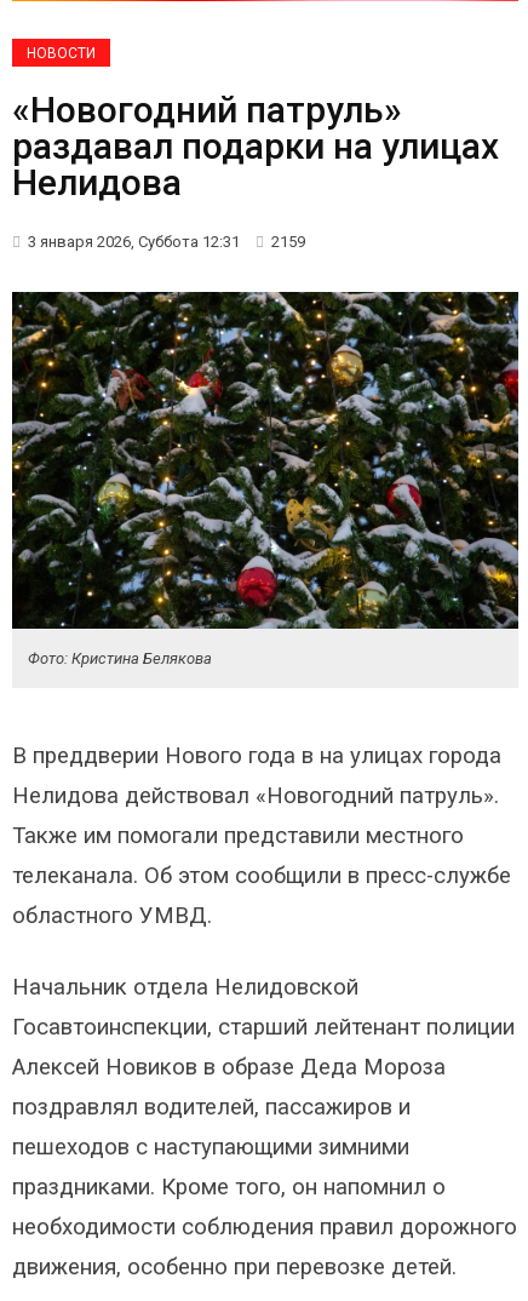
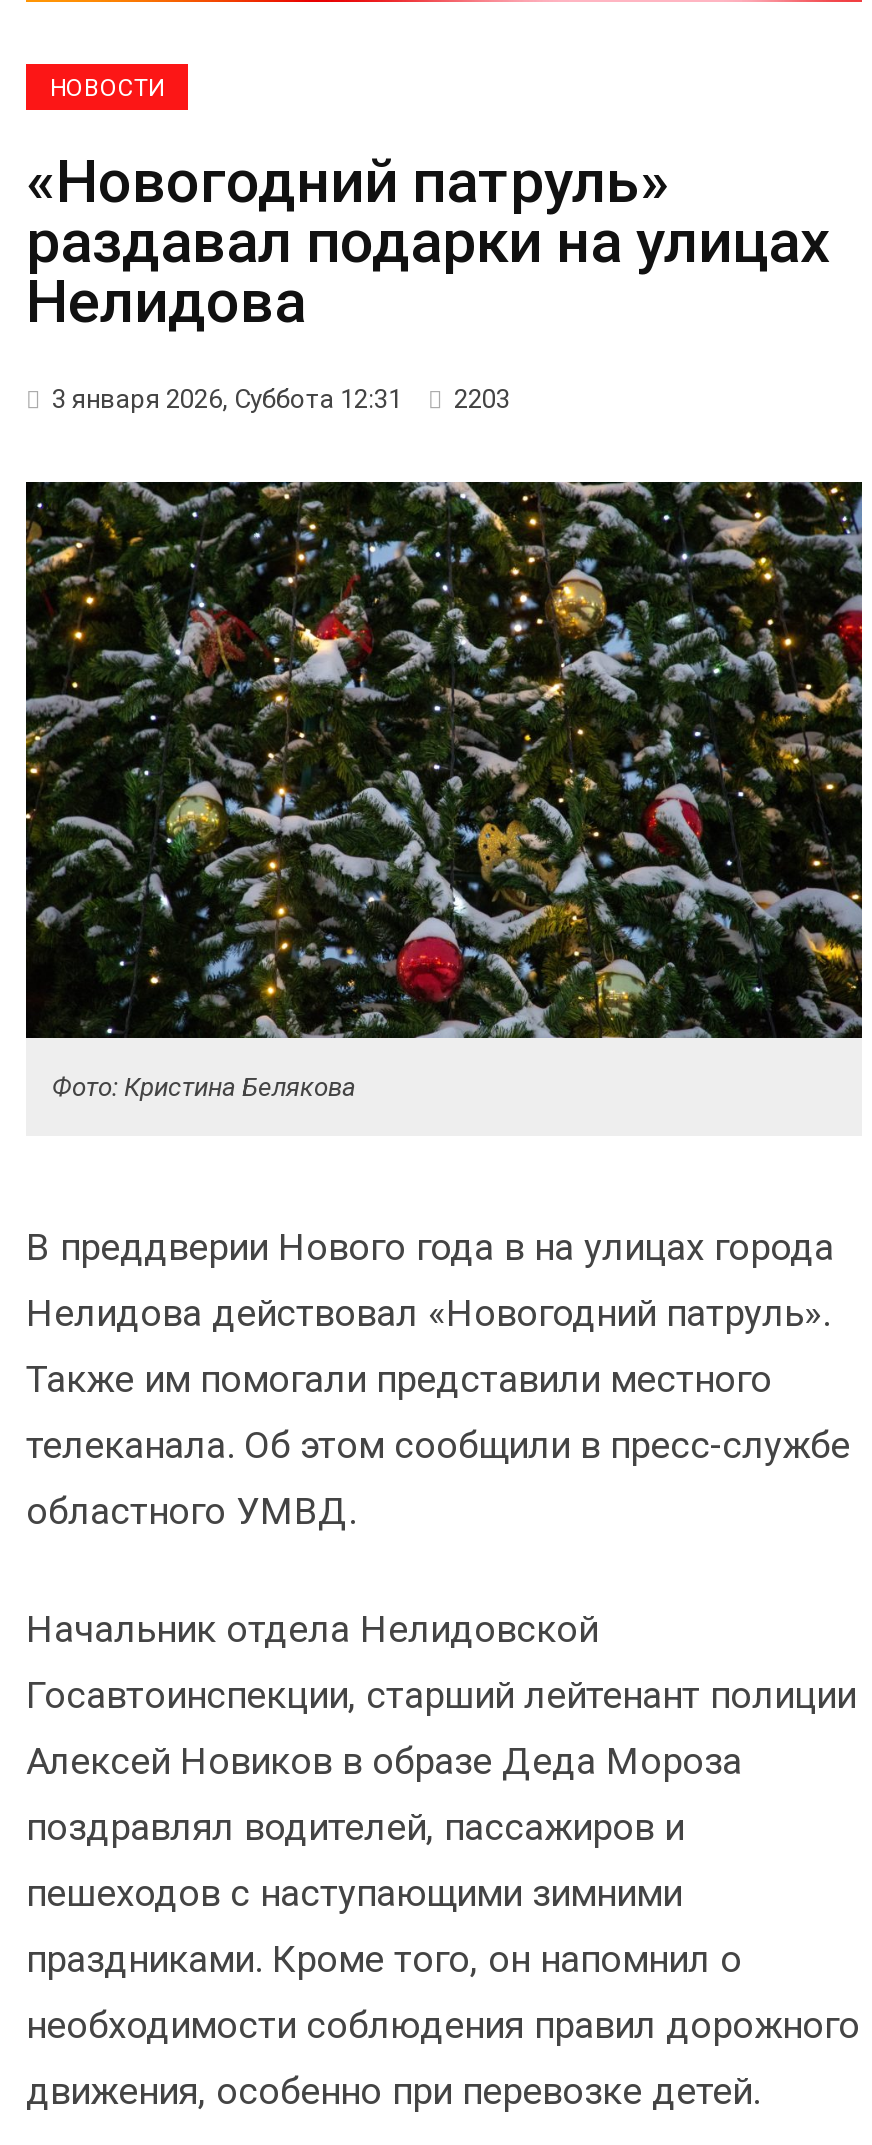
[28,232,305,250] 3 января 2026, Суббота 12:31 2159 -> [52,383,510,413] 3 января 2026, Суббота 12:31 2203

